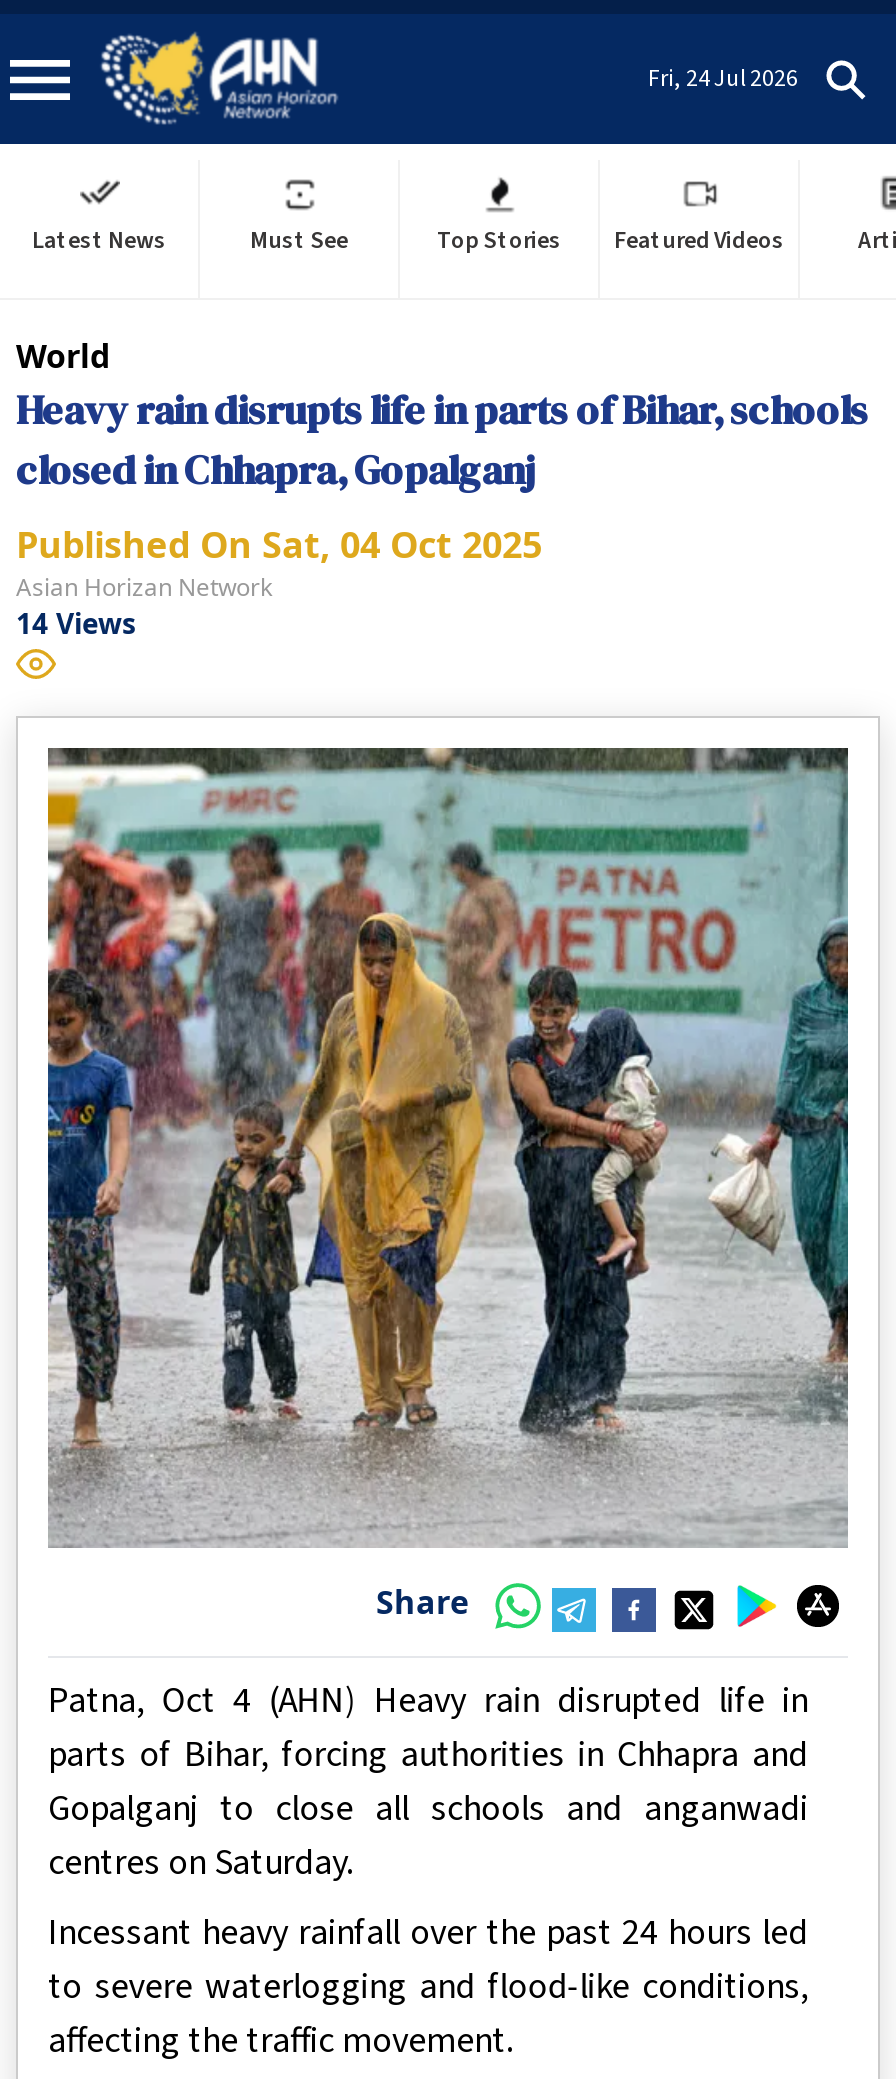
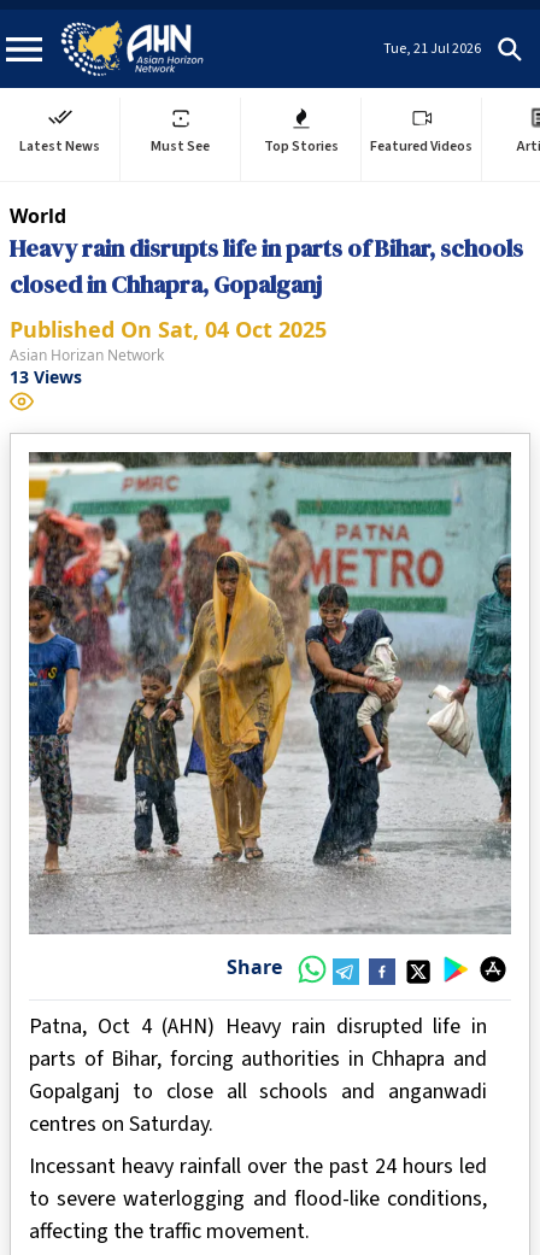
[648,61,798,95] Fri, 24 Jul 2026 -> [383,38,481,58] Tue, 21 Jul 2026
[16,604,136,642] 14 Views -> [10,365,82,388] 13 Views

